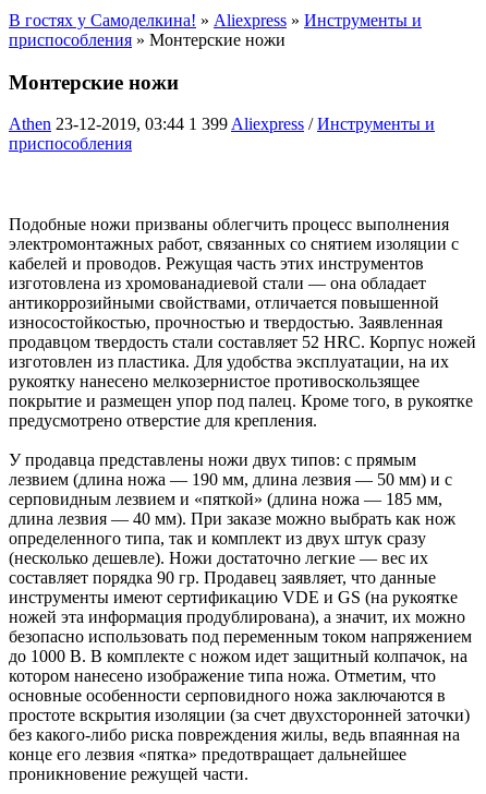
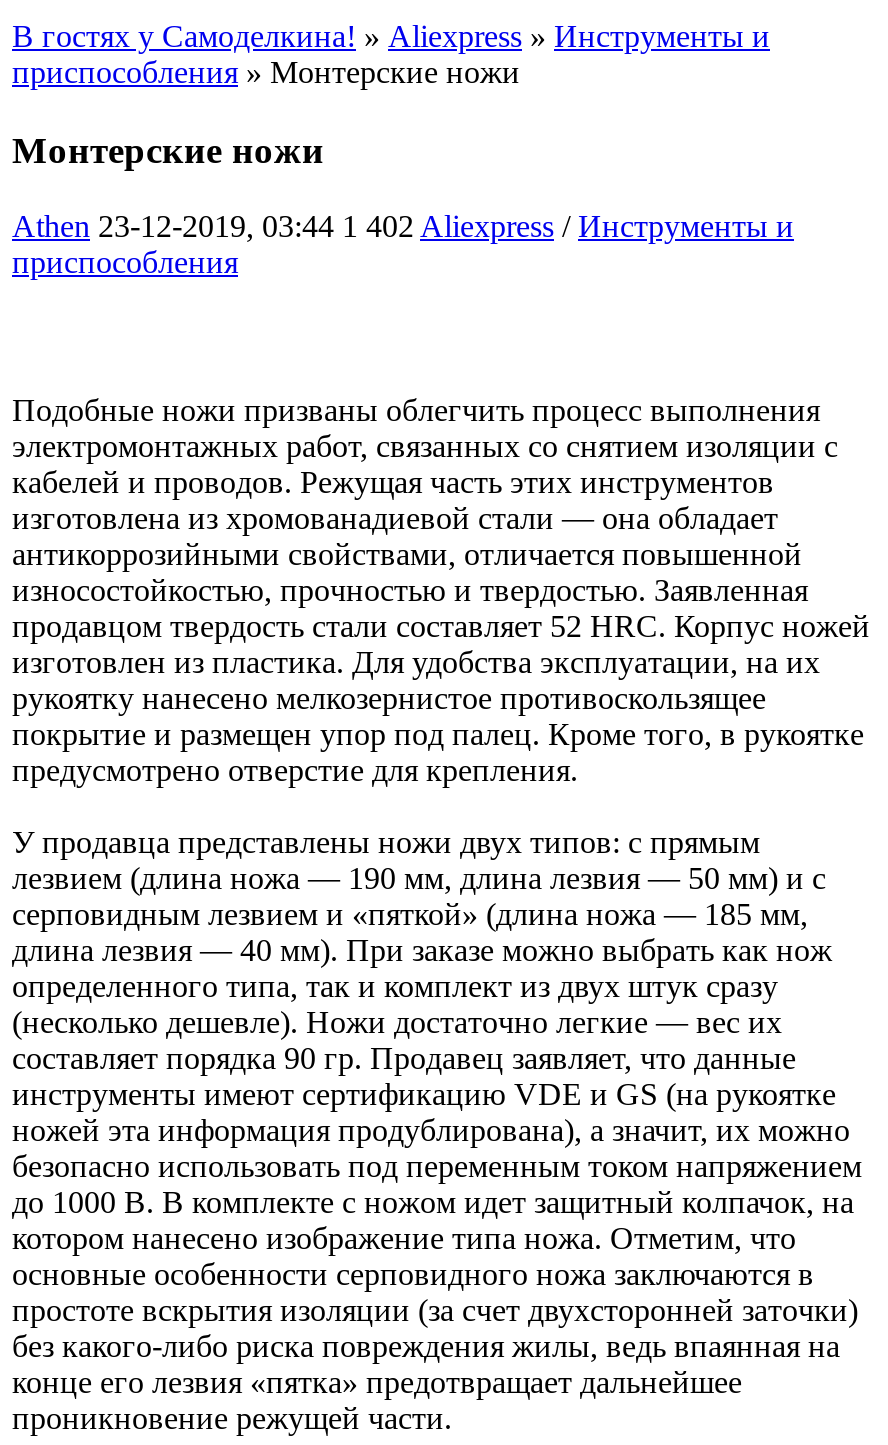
[9,115,435,133] Athen 23-12-2019, 03:44 1 399 Aliexpress / Инструменты и -> [12,210,794,244] Athen 23-12-2019, 03:44 1 402 Aliexpress / Инструменты и

